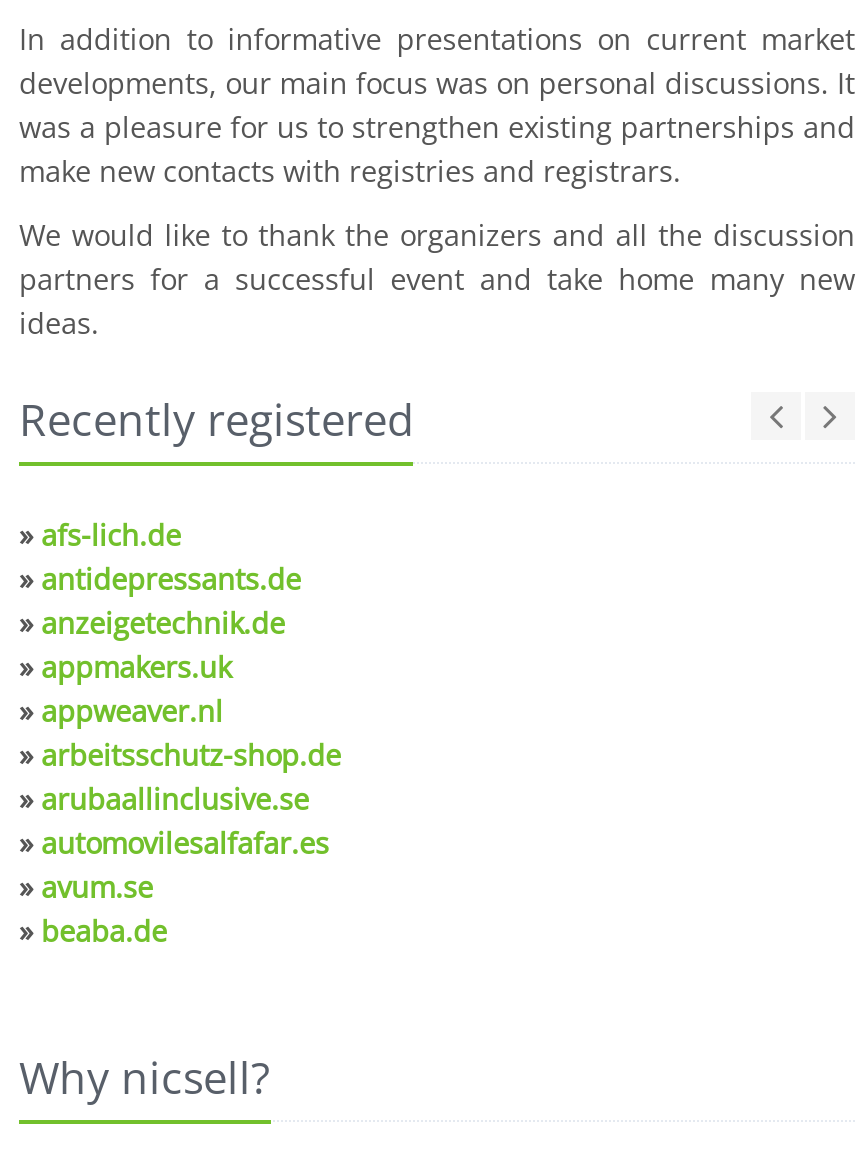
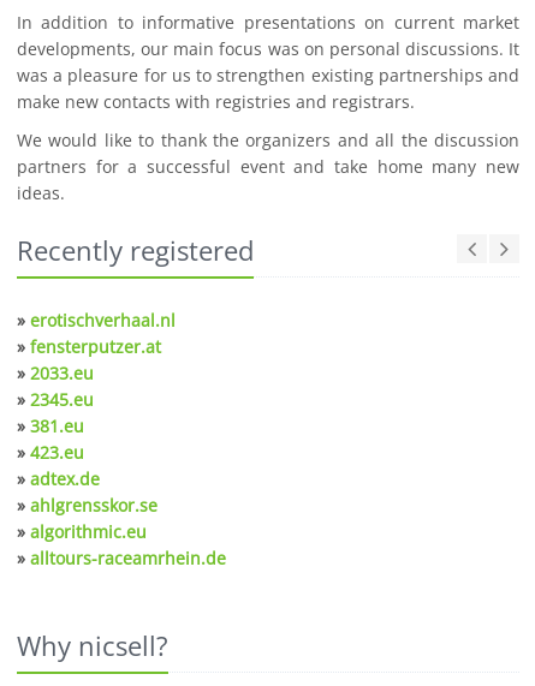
[19,516,341,950] » afs-lich.de | » antidepressants.de | » anzeigetechnik.de | » appmakers.uk | » appweaver.nl | » arbeitsschutz-shop.de | » arubaallinclusive.se | » automovilesalfafar.es | » avum.se | » beaba.de -> [17,309,226,570] » erotischverhaal.nl | » fensterputzer.at | » 2033.eu | » 2345.eu | » 381.eu | » 423.eu | » adtex.de | » ahlgrensskor.se | » algorithmic.eu | » alltours-raceamrhein.de

